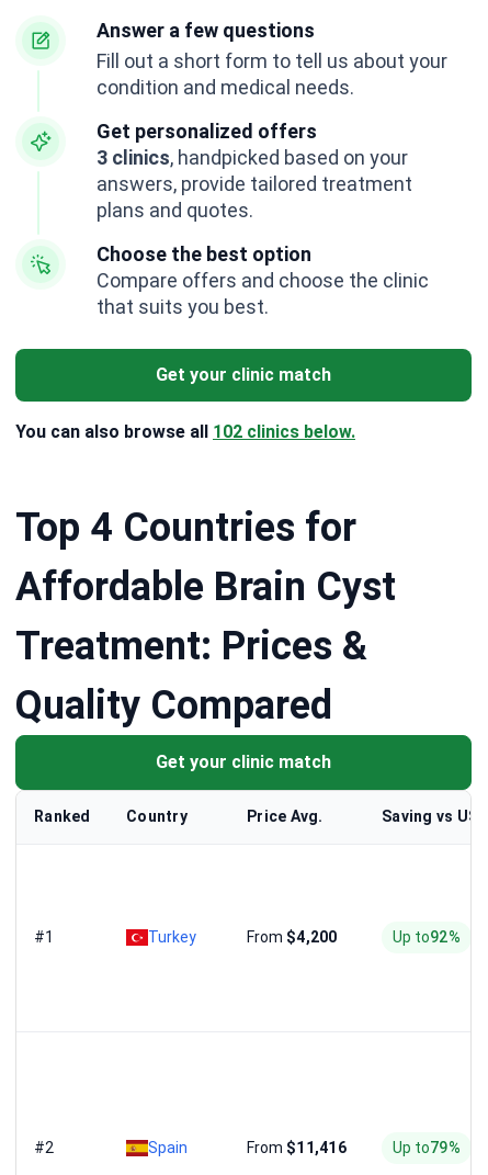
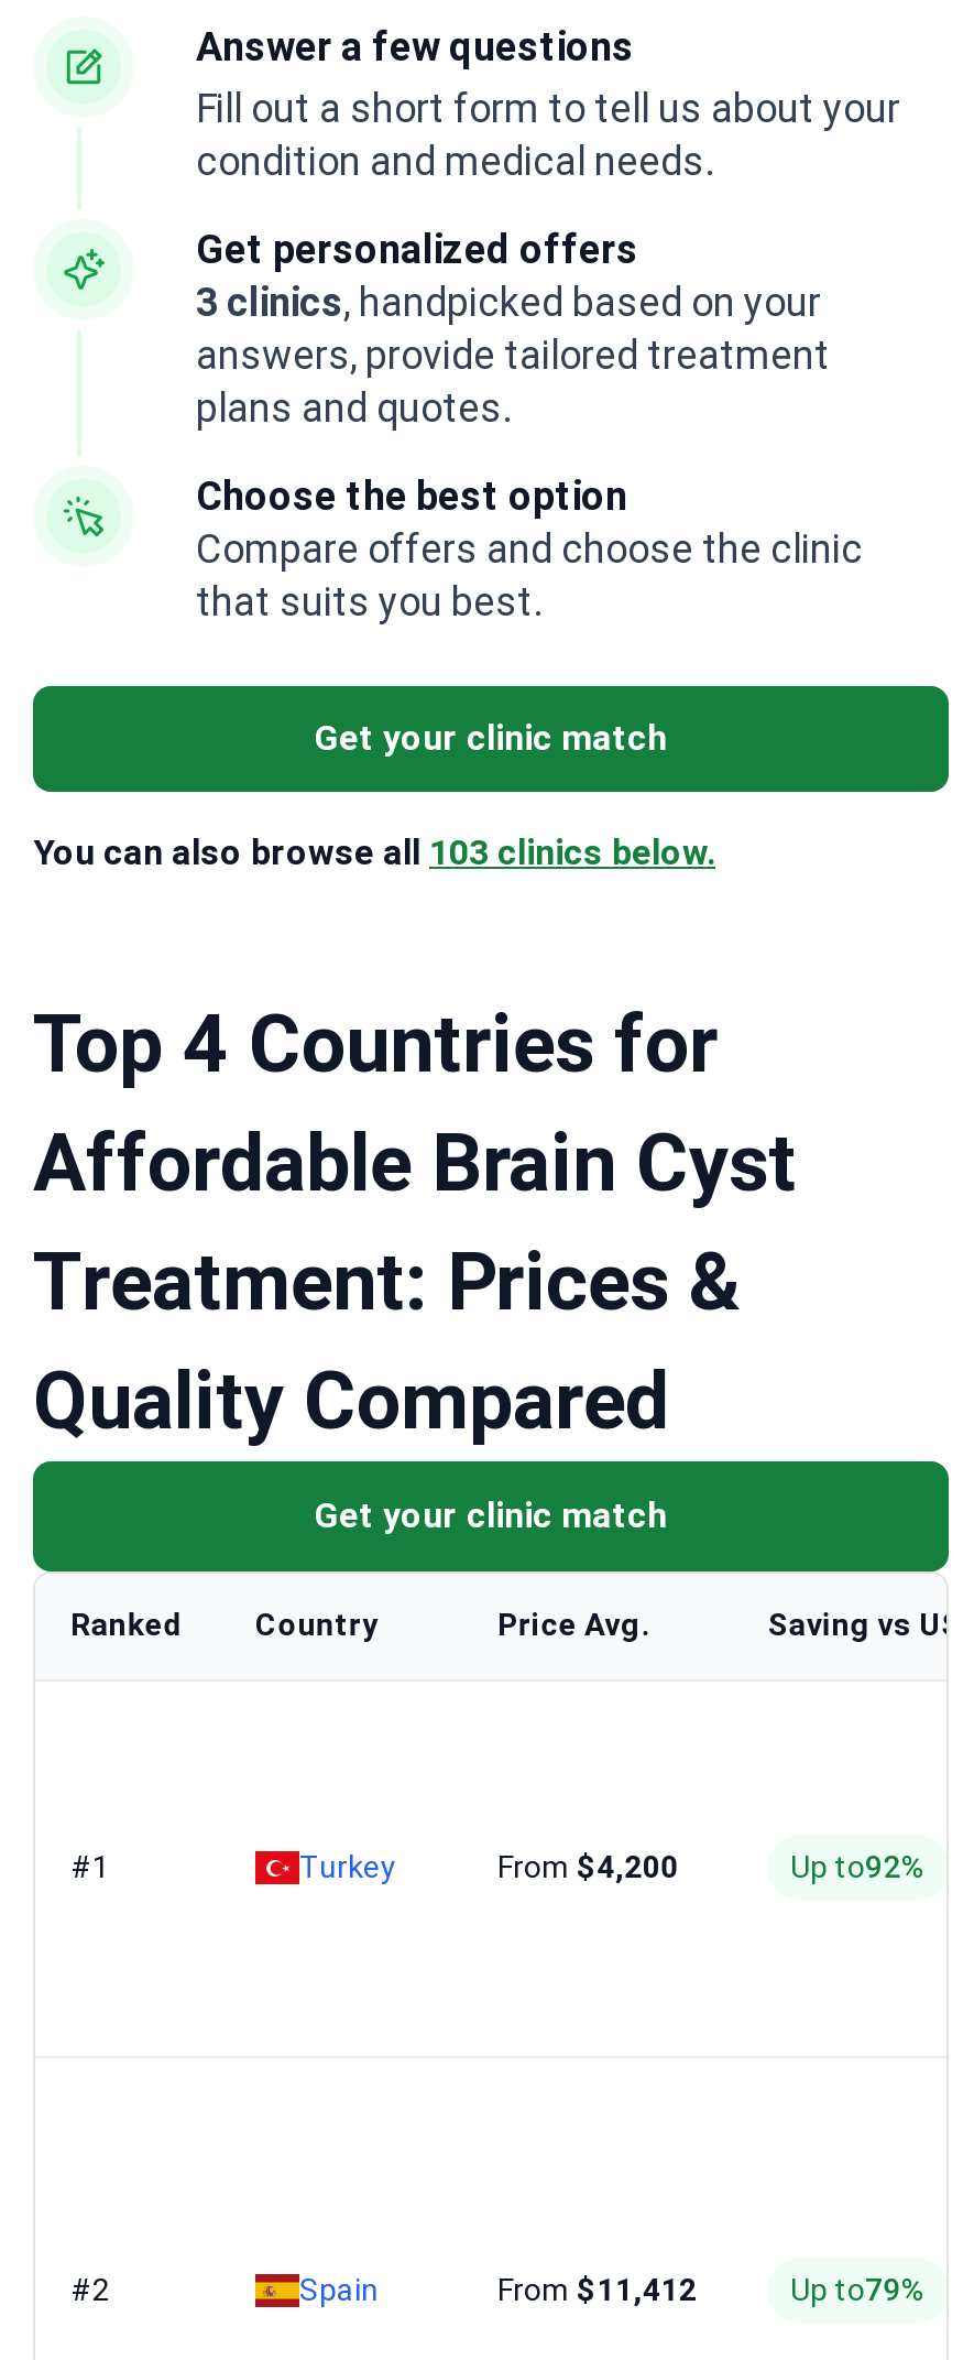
[15,421,355,442] You can also browse all 102 clinics below. -> [33,831,715,873] You can also browse all 103 clinics below.
[247,1139,346,1156] From $11,416 -> [497,2272,697,2307] From $11,412

